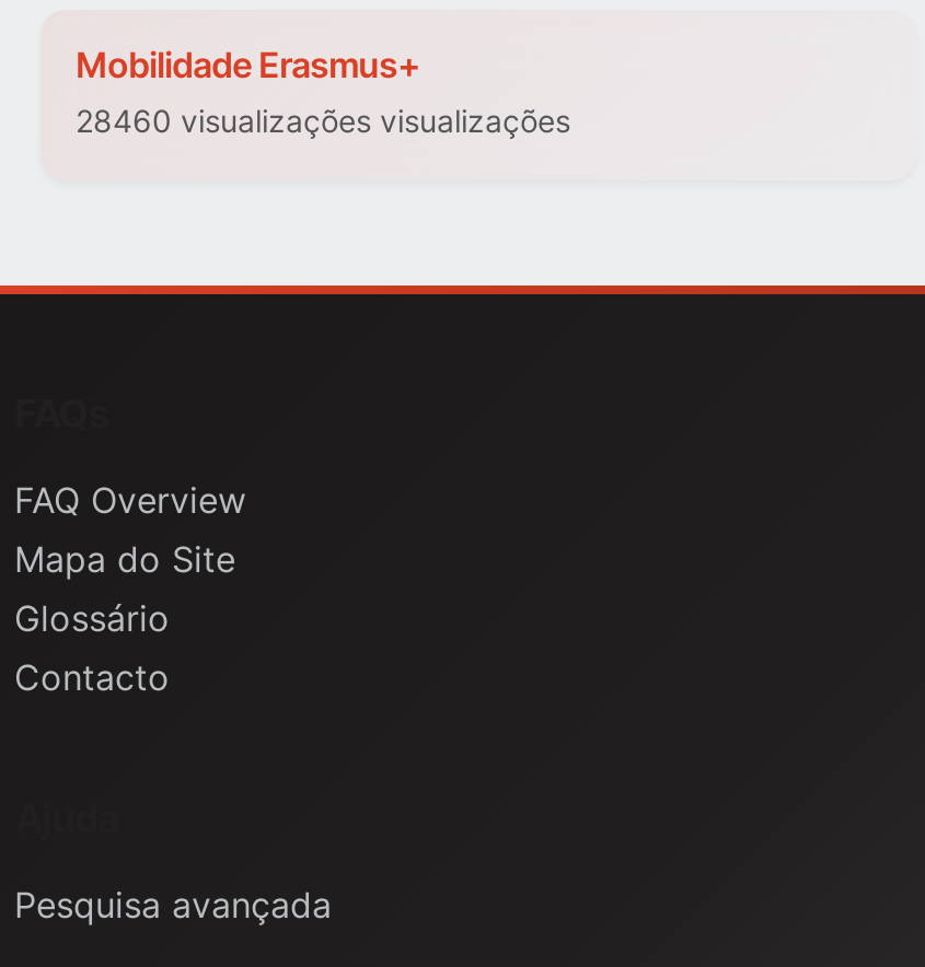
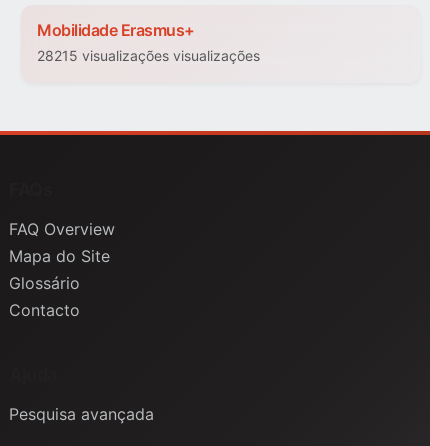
[76,103,570,140] 28460 visualizações visualizações -> [37,47,260,64] 28215 visualizações visualizações

